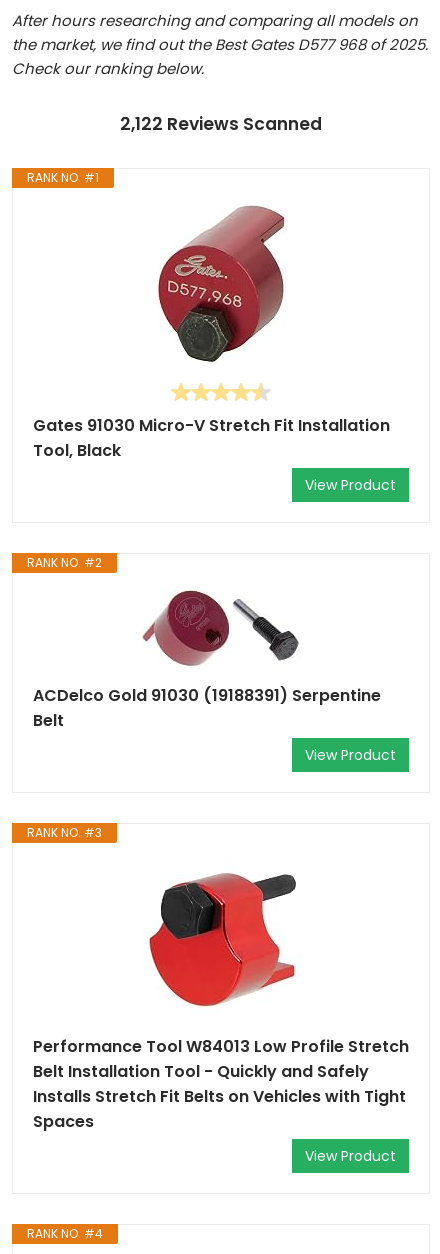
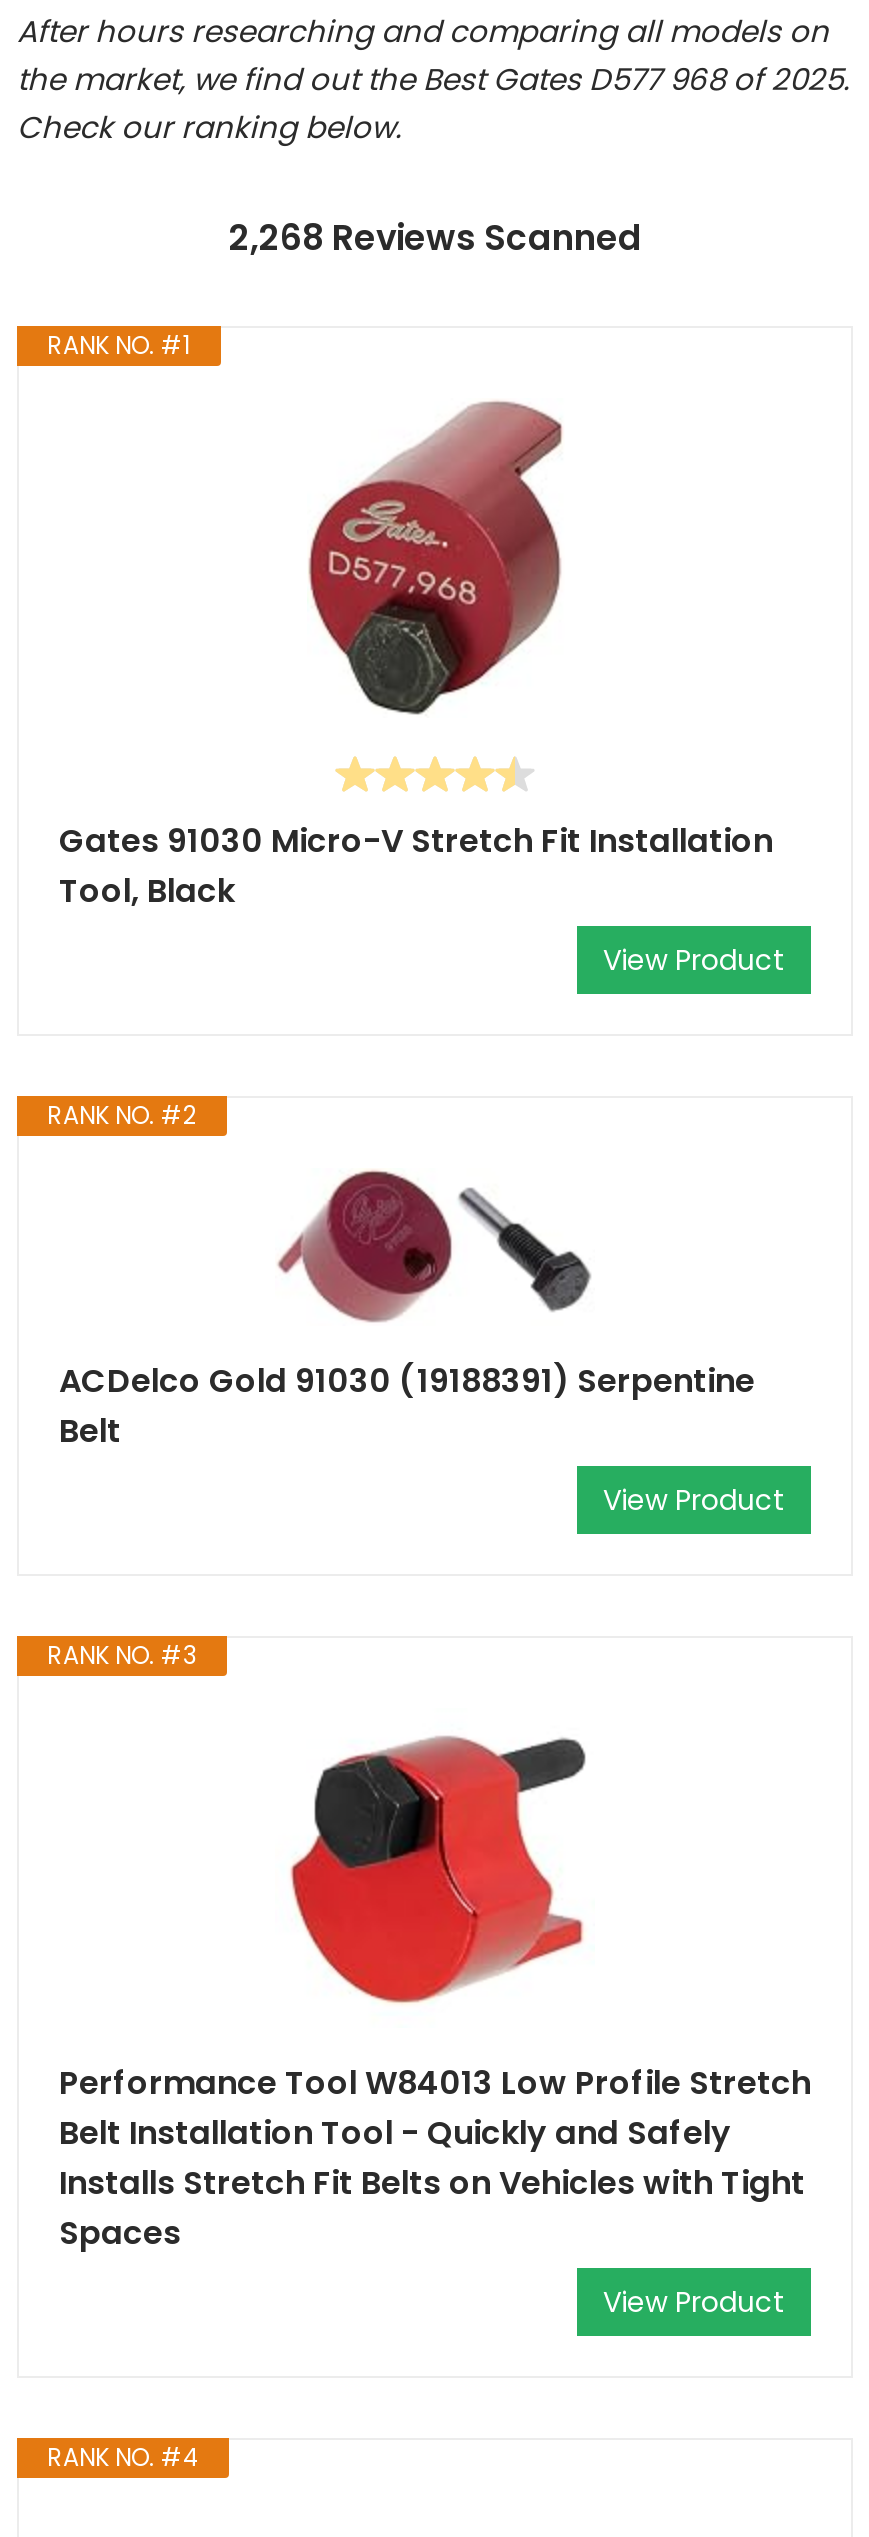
[120,112,322,136] 2,122 Reviews Scanned -> [228,214,642,262] 2,268 Reviews Scanned

